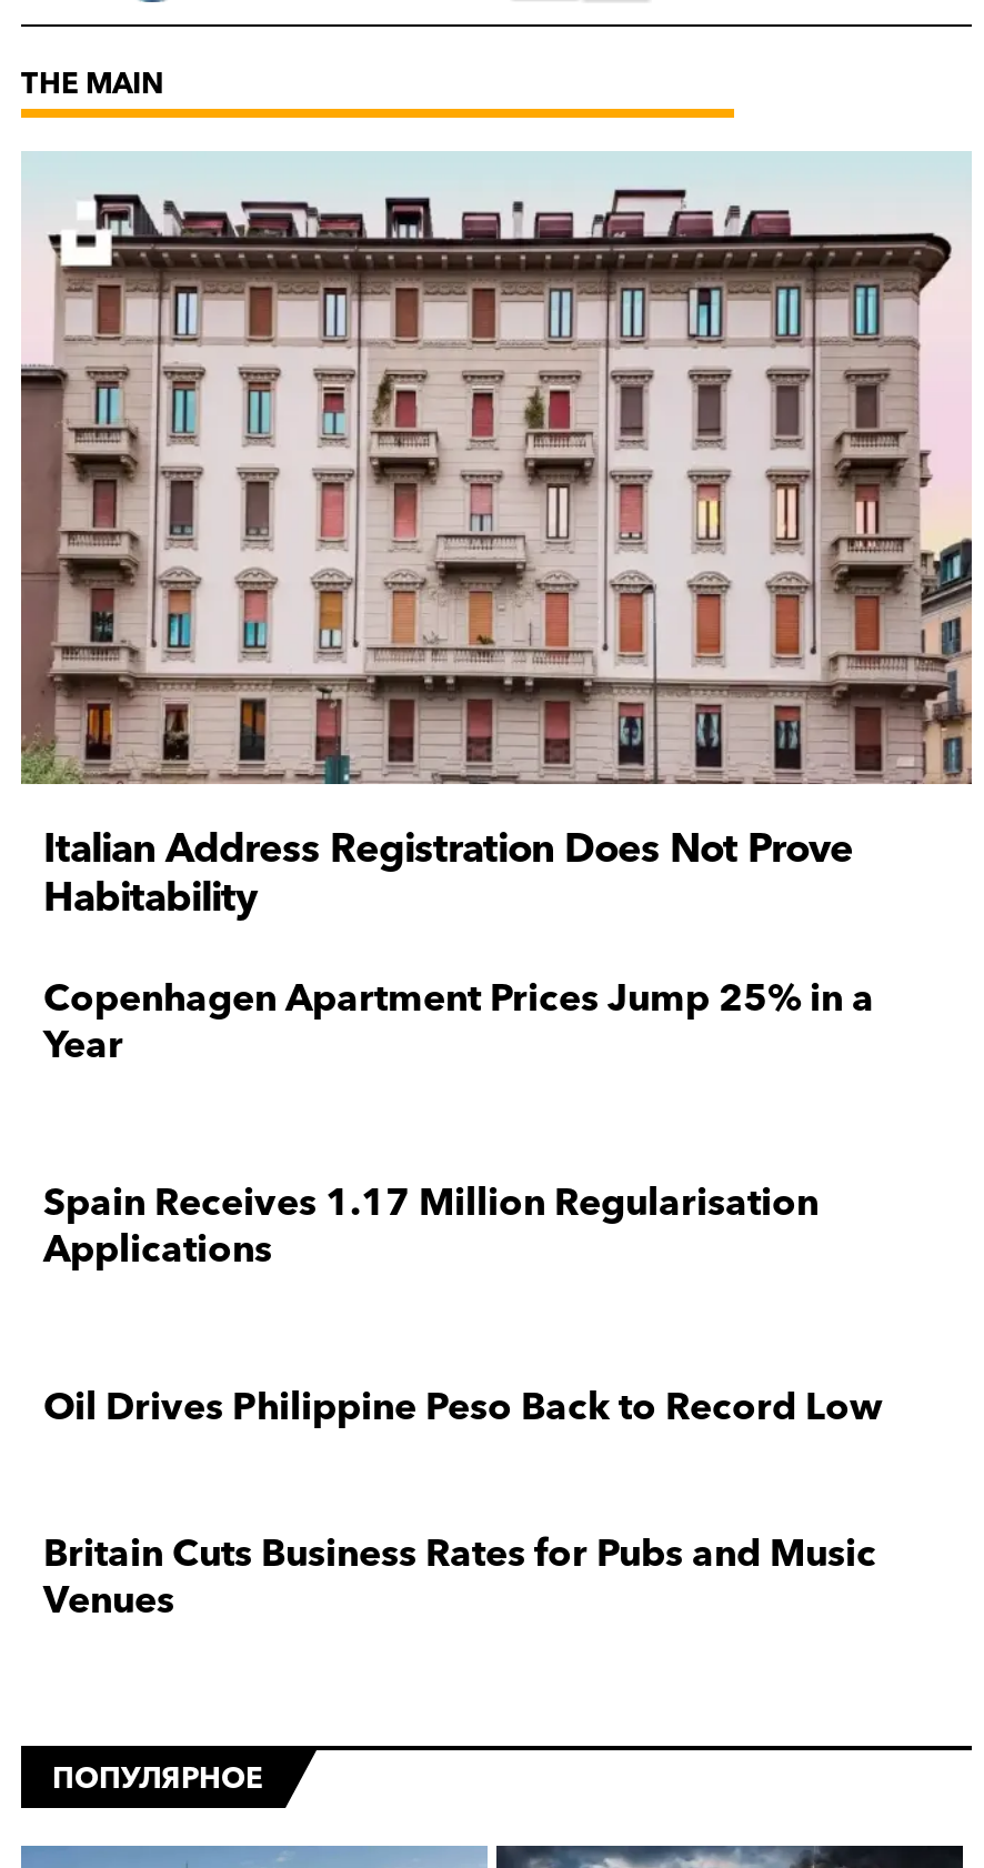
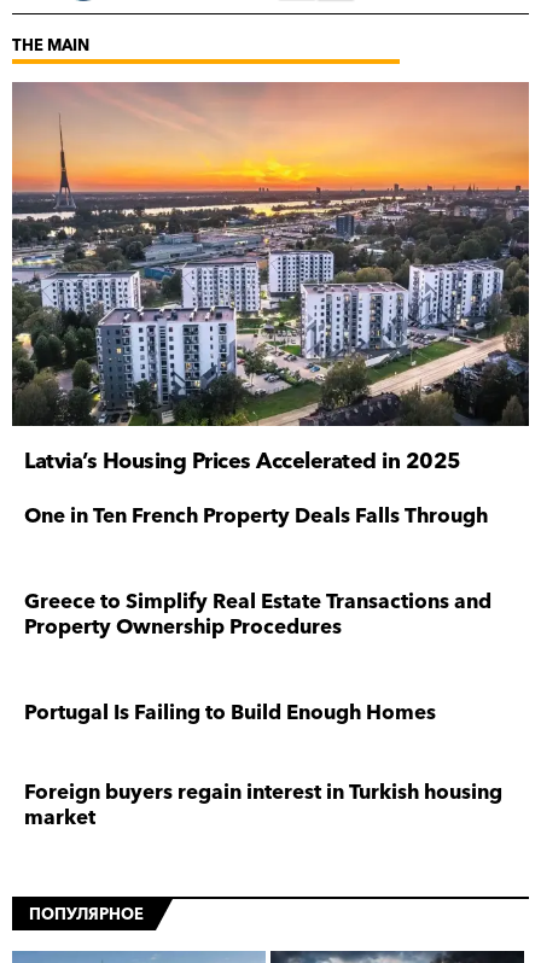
[19,153,974,922] [image] | Italian Address Registration Does Not Prove | Habitability -> [11,82,530,475] [image] | Latvia’s Housing Prices Accelerated in 2025
[43,974,874,1067] Copenhagen Apartment Prices Jump 25% in a | Year -> [24,502,488,528] One in Ten French Property Deals Falls Through
[43,1177,819,1271] Spain Receives 1.17 Million Regularisation | Applications -> [24,588,491,638] Greece to Simplify Real Estate Transactions and | Property Ownership Procedures
[43,1381,883,1427] Oil Drives Philippine Peso Back to Record Low -> [24,698,436,724] Portugal Is Failing to Build Enough Homes
[43,1529,876,1622] Britain Cuts Business Rates for Pubs and Music | Venues -> [24,779,502,829] Foreign buyers regain interest in Turkish housing | market

